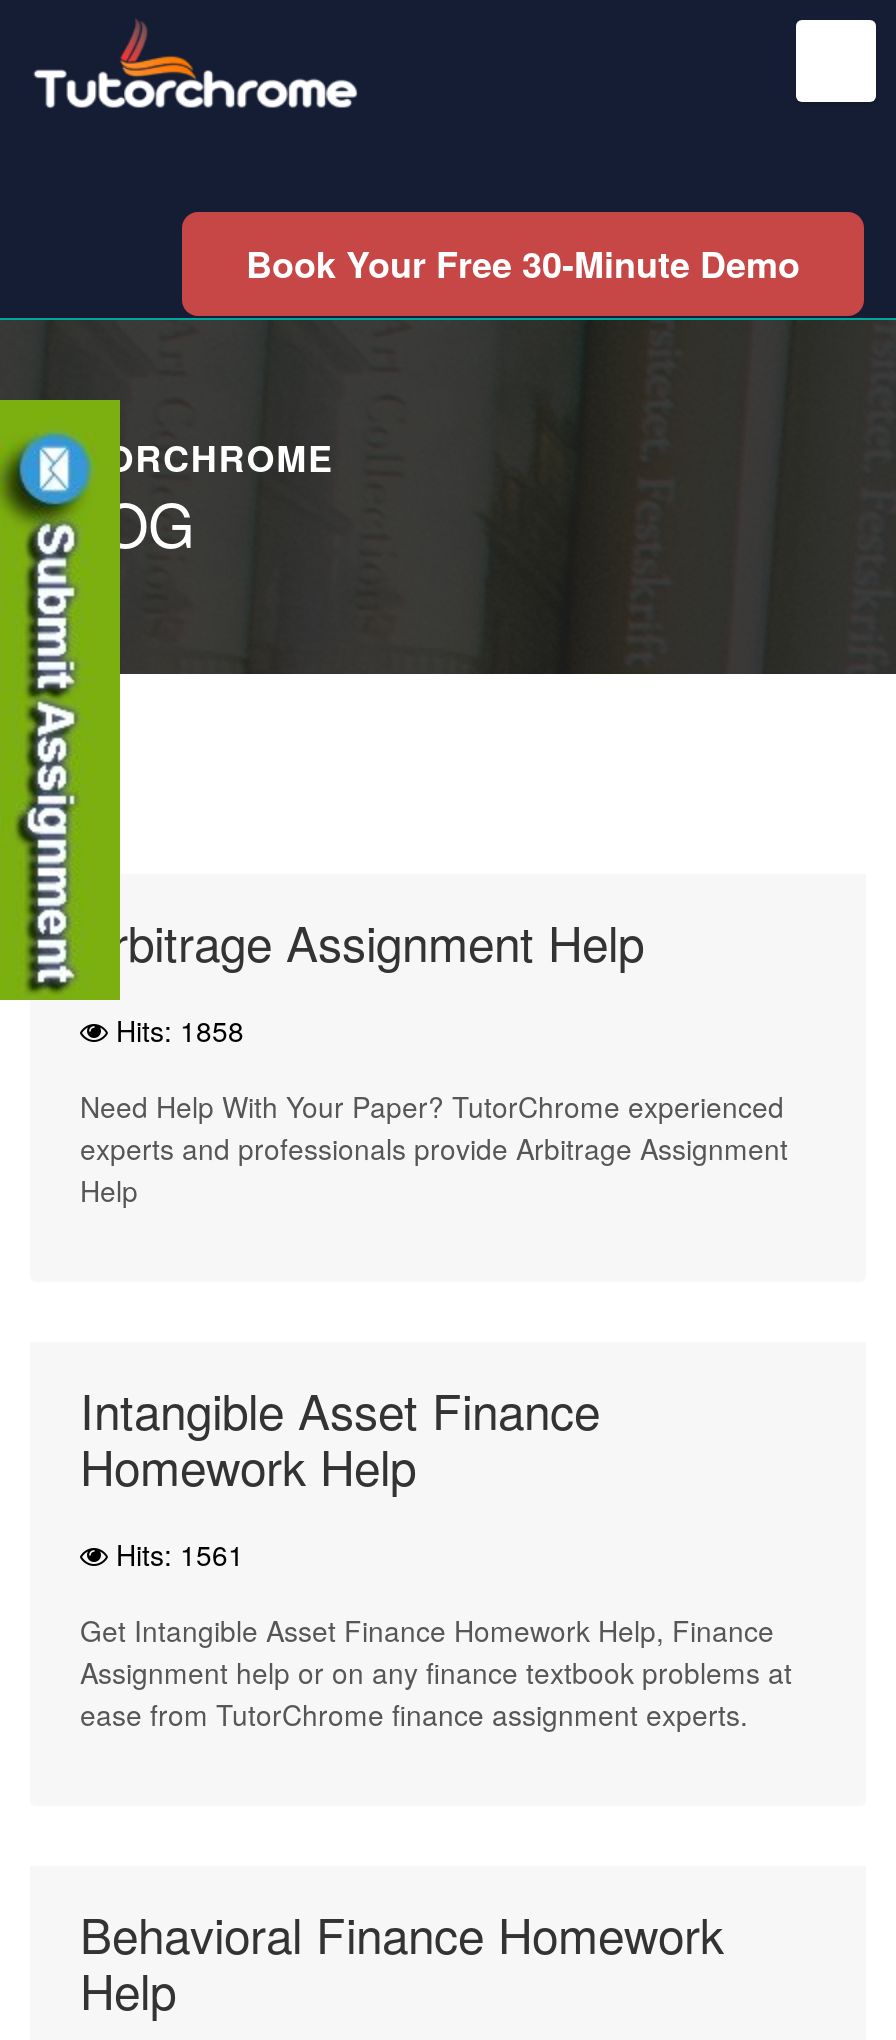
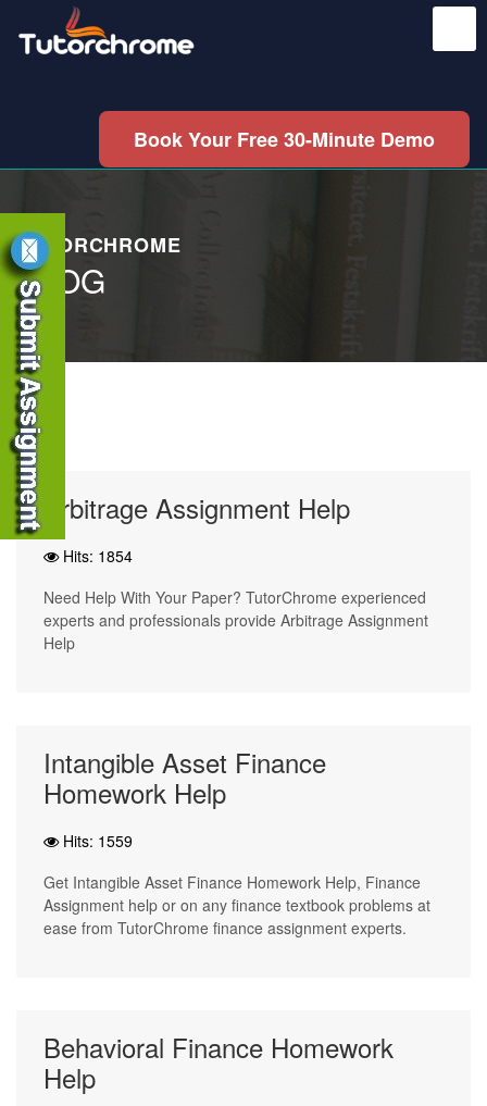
[116,1011,244,1051] Hits: 1858 -> [63,545,133,567] Hits: 1854
[116,1535,244,1575] Hits: 1561 -> [63,830,133,852] Hits: 1559

